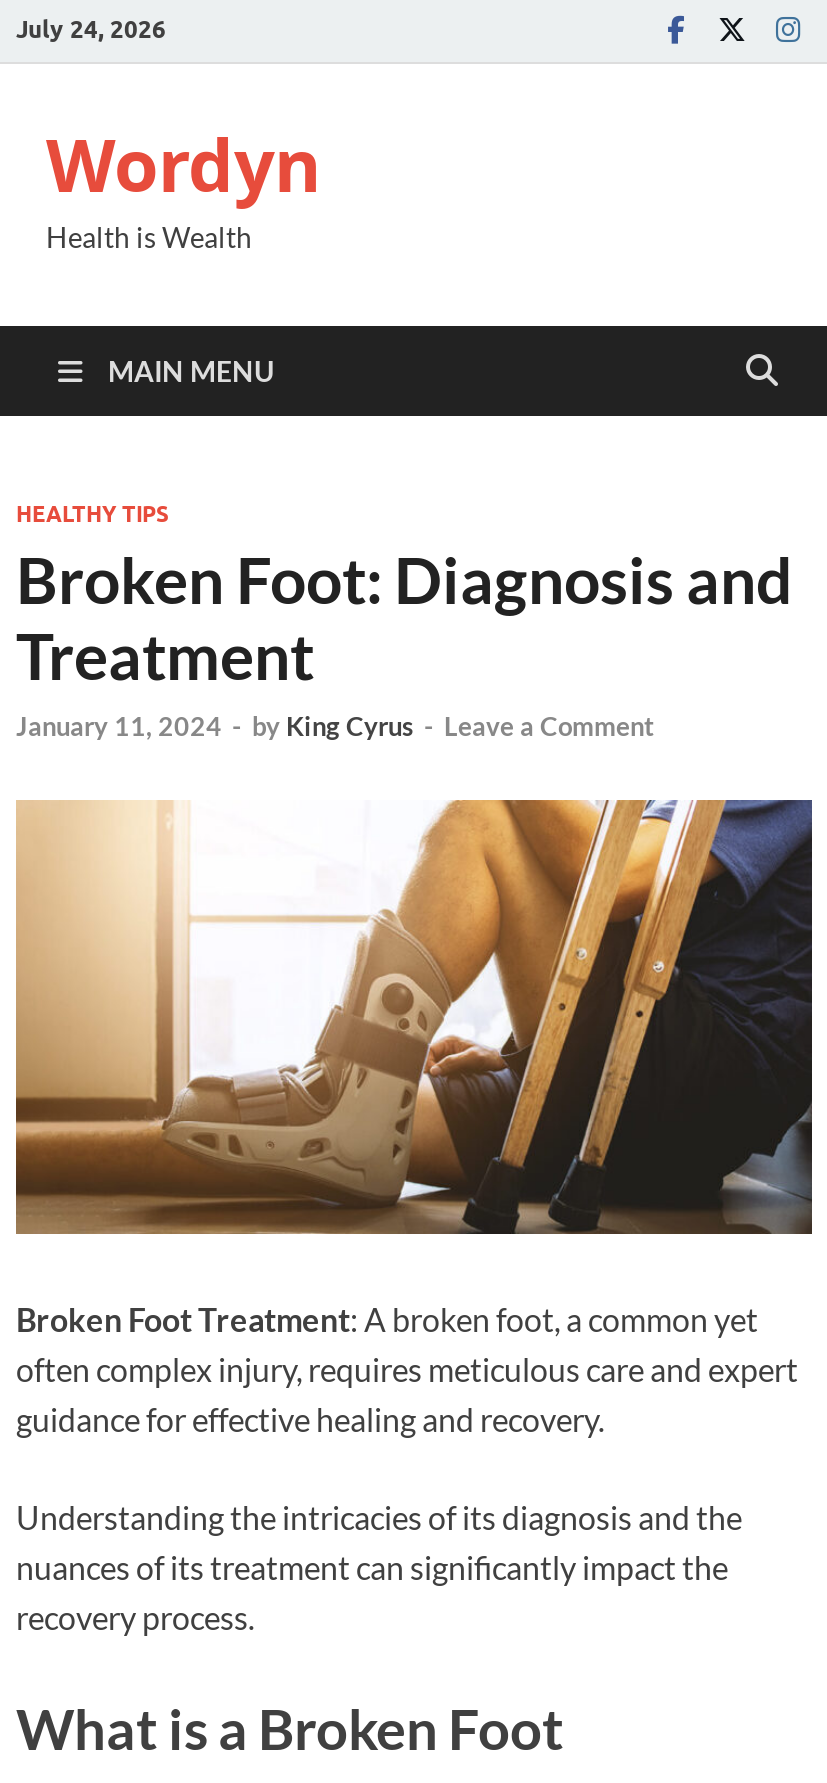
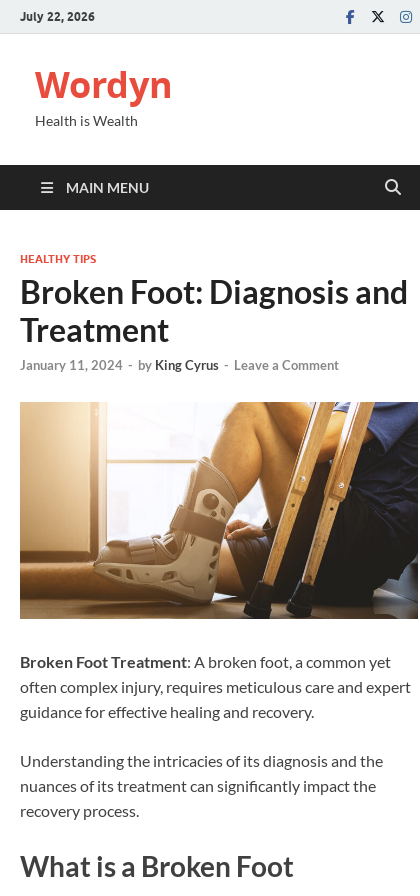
[16,13,166,43] July 24, 2026 -> [20,8,95,23] July 22, 2026

